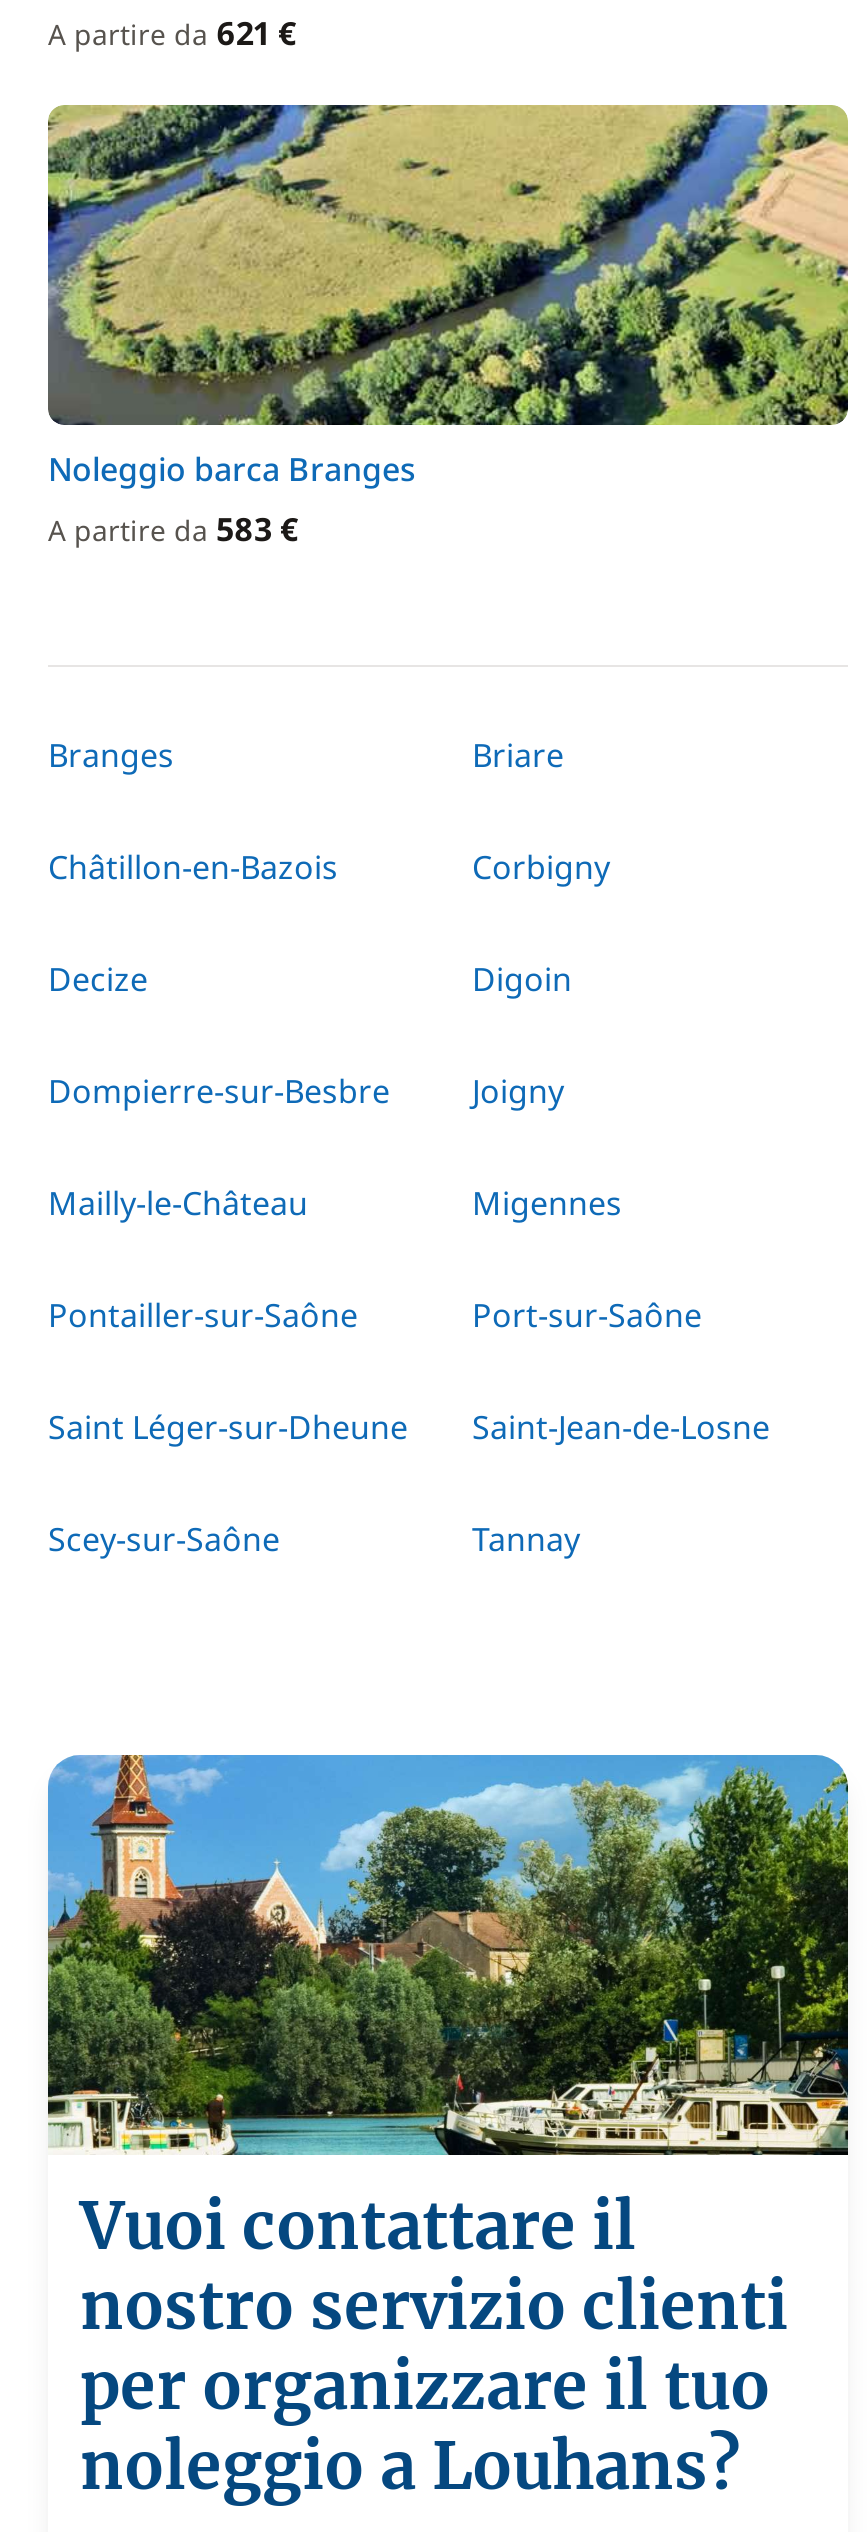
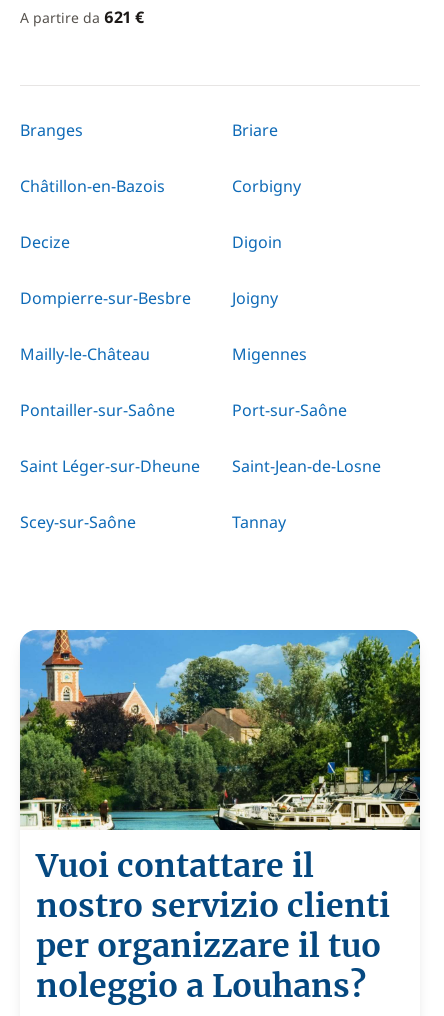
[46,103,850,551] [image] | Noleggio barca Branges | A partire da 583 € -> none

